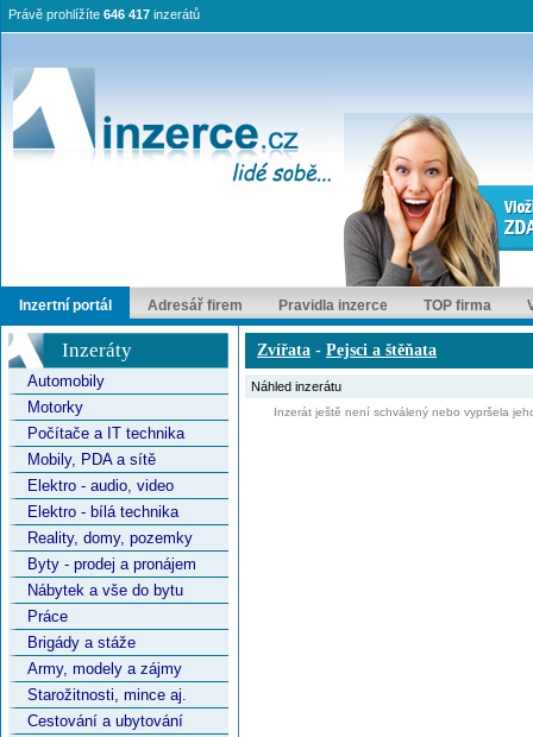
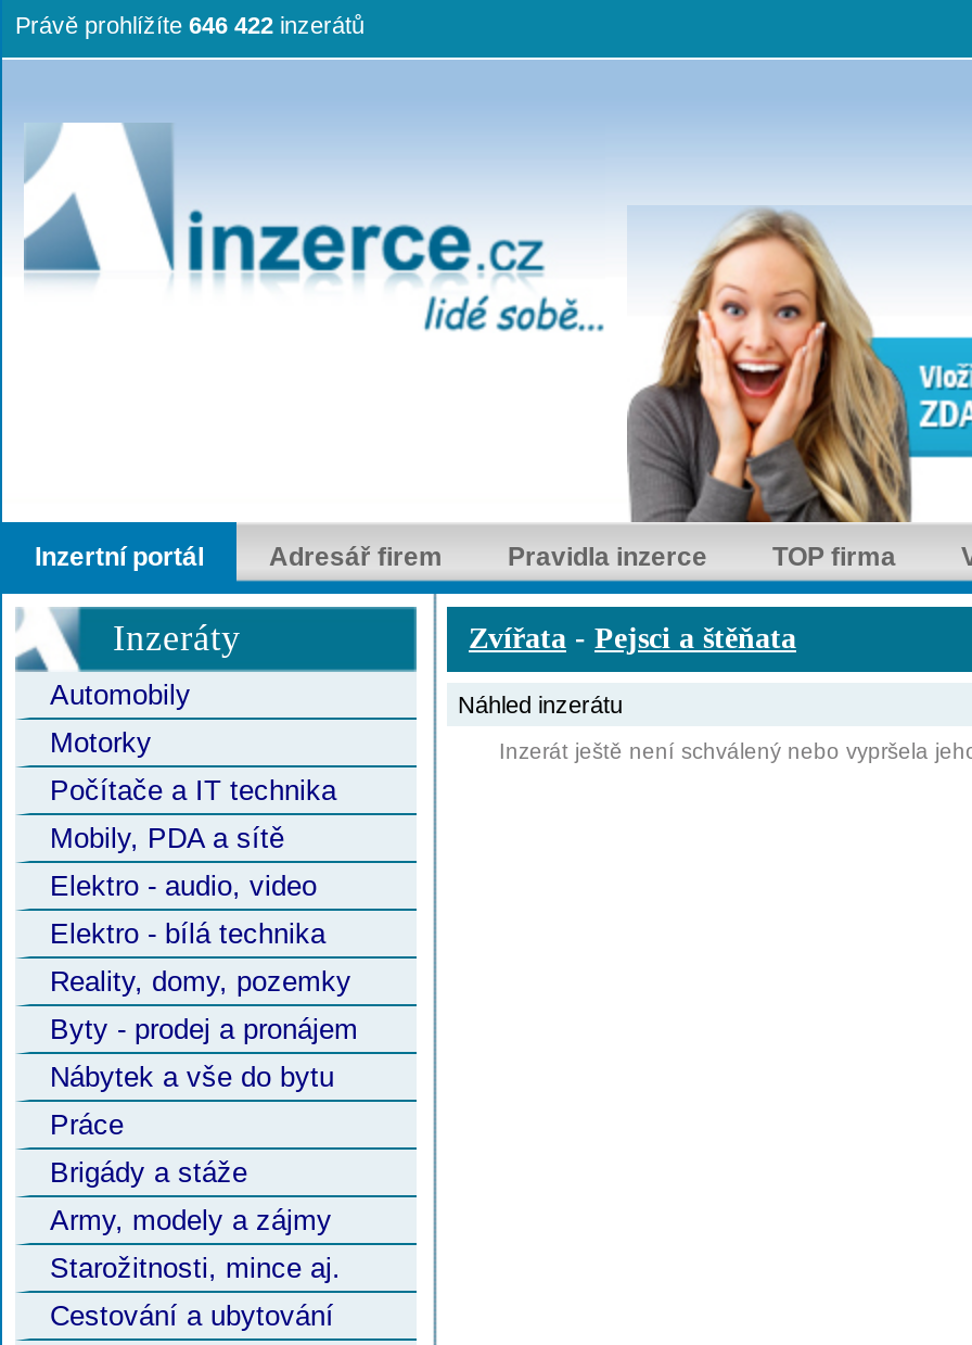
[8,7,200,21] Právě prohlížíte 646 417 inzerátů -> [15,12,364,38] Právě prohlížíte 646 422 inzerátů

